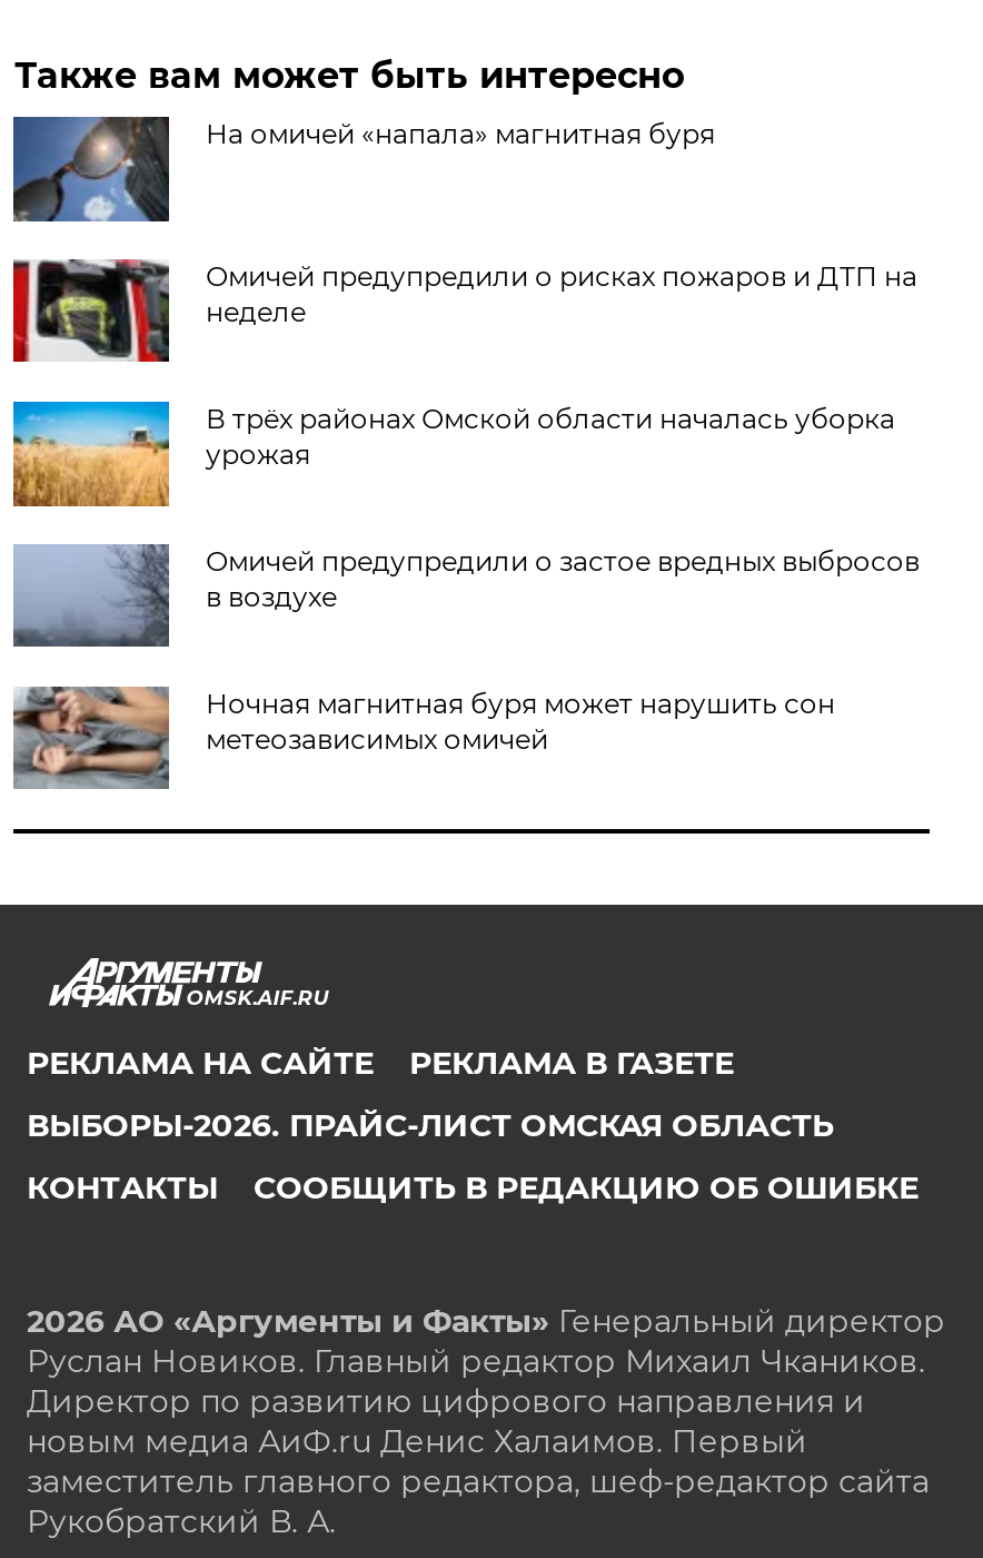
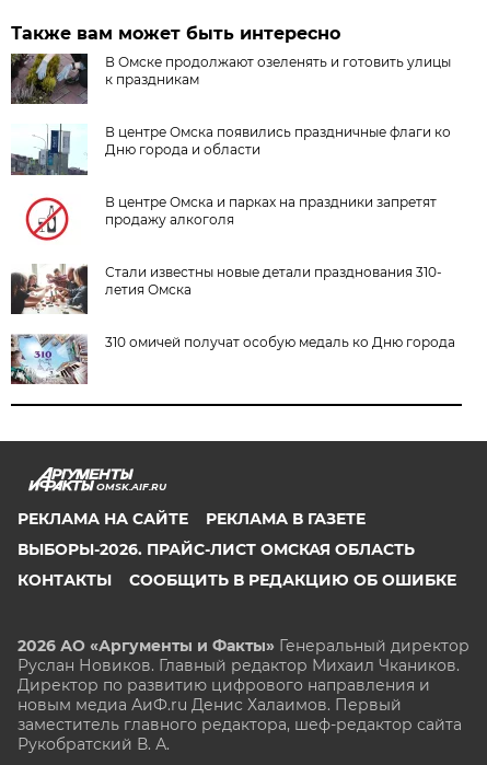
[11,115,715,224] [image] | На омичей «напала» магнитная буря -> [10,53,451,105] [image] | В Омске продолжают озеленять и готовить улицы | к праздникам
[11,257,917,364] [image] | Омичей предупредили о рисках пожаров и ДТП на | неделе -> [10,124,451,176] [image] | В центре Омска появились праздничные флаги ко | Дню города и области
[11,400,895,509] [image] | В трёх районах Омской области началась уборка | урожая -> [11,194,437,245] [image] | В центре Омска и парках на праздники запретят | продажу алкоголя
[11,542,919,649] [image] | Омичей предупредили о застое вредных выбросов | в воздухе -> [10,264,443,314] [image] | Стали известны новые детали празднования 310- | летия Омска
[11,684,835,789] [image] | Ночная магнитная буря может нарушить сон | метеозависимых омичей -> [10,334,456,385] [image] | 310 омичей получат особую медаль ко Дню города

